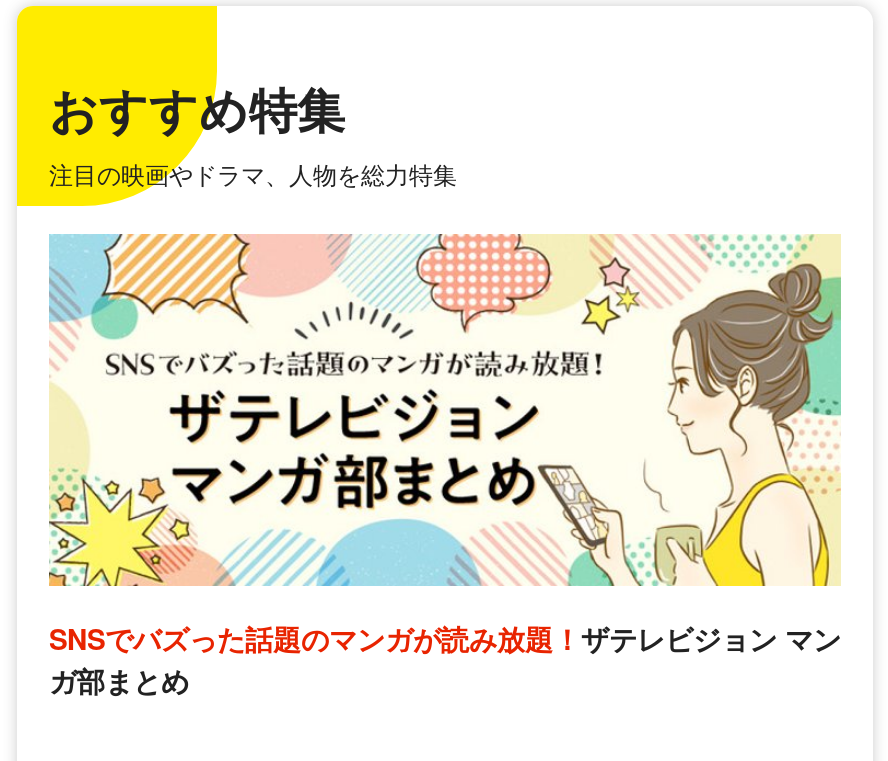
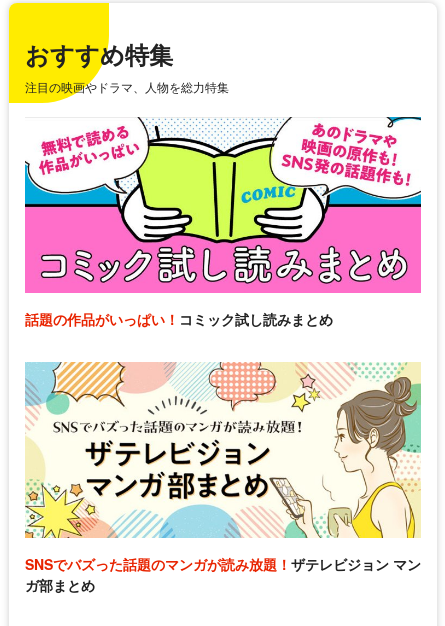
none -> [24,116,422,329] [image] | 話題の作品がいっぱい！コミック試し読みまとめ

